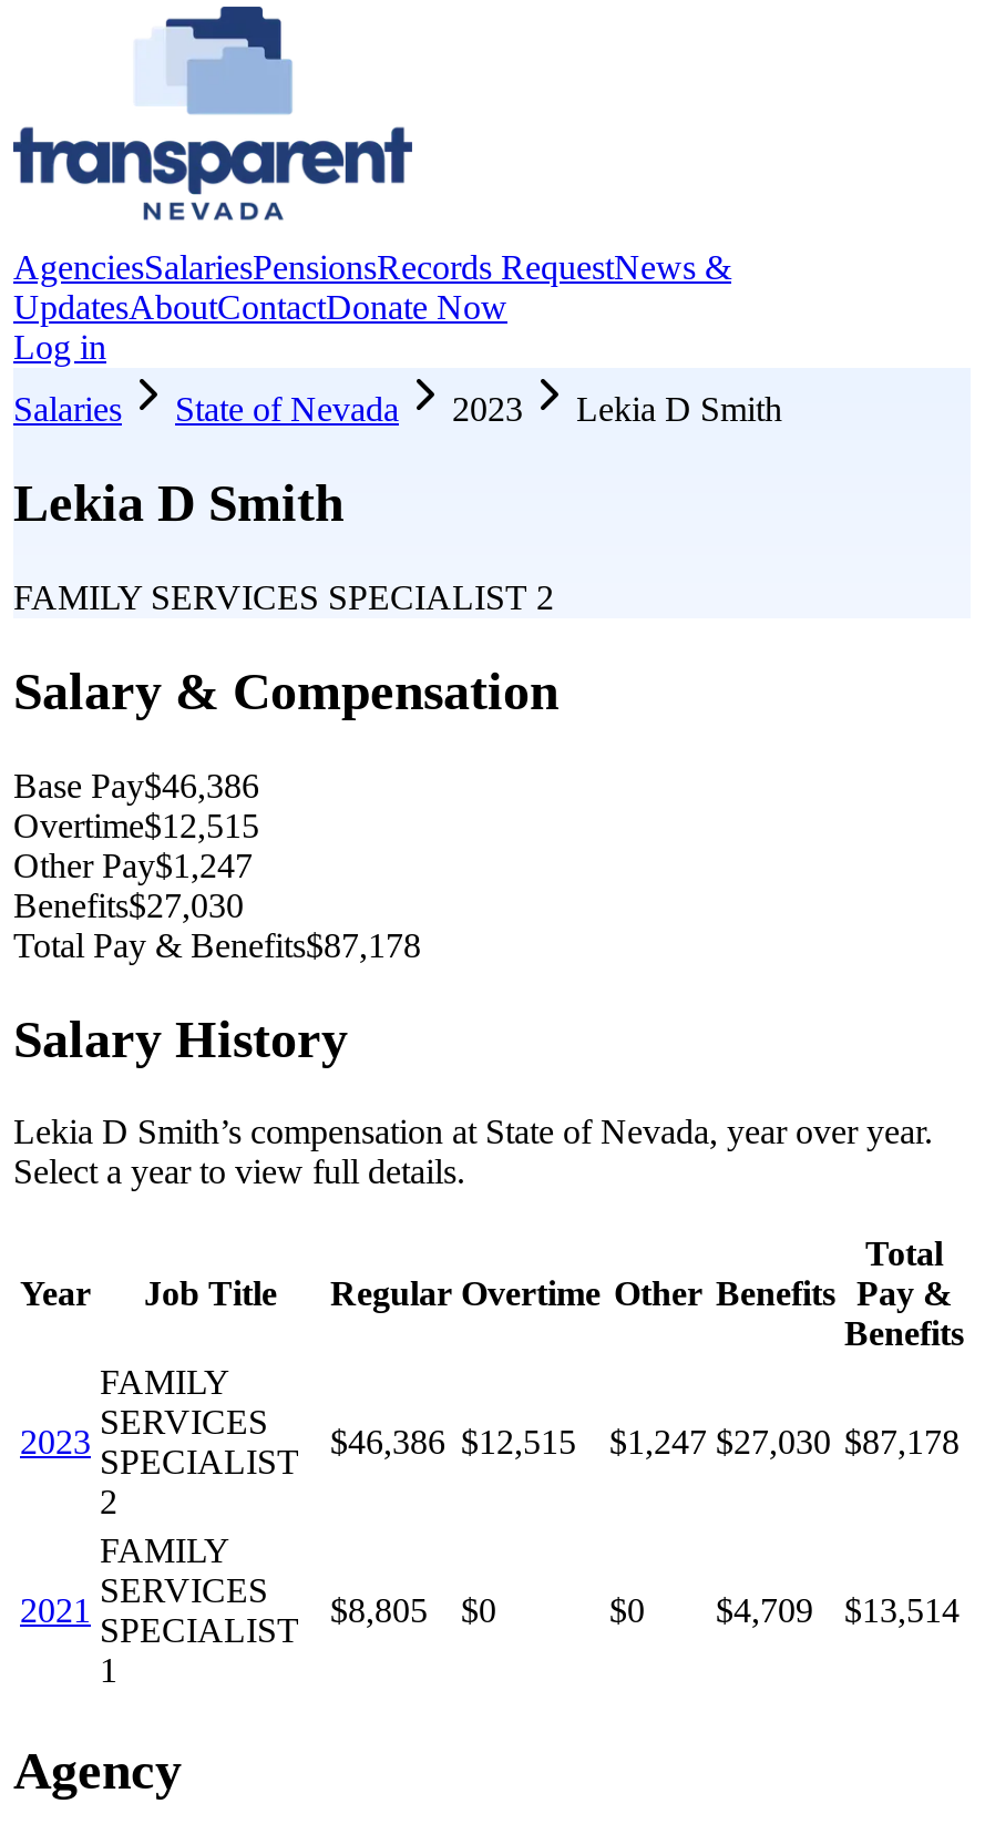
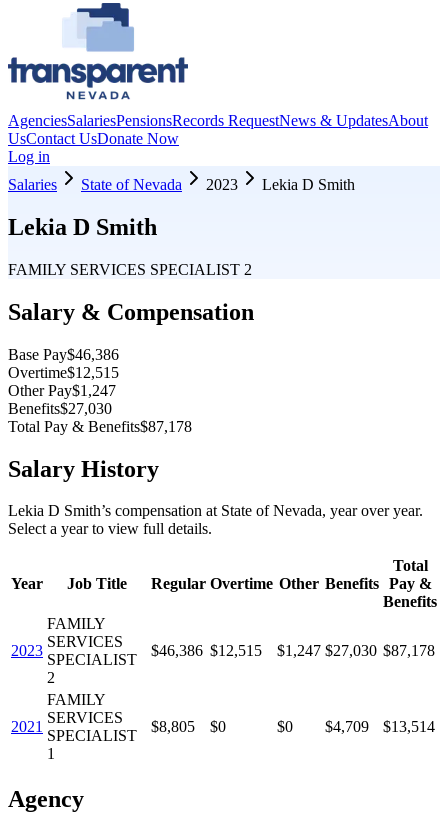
[13,248,731,326] AgenciesSalariesPensionsRecords RequestNews & | UpdatesAboutContactDonate Now -> [8,112,428,147] AgenciesSalariesPensionsRecords RequestNews & UpdatesAbout | UsContact UsDonate Now

